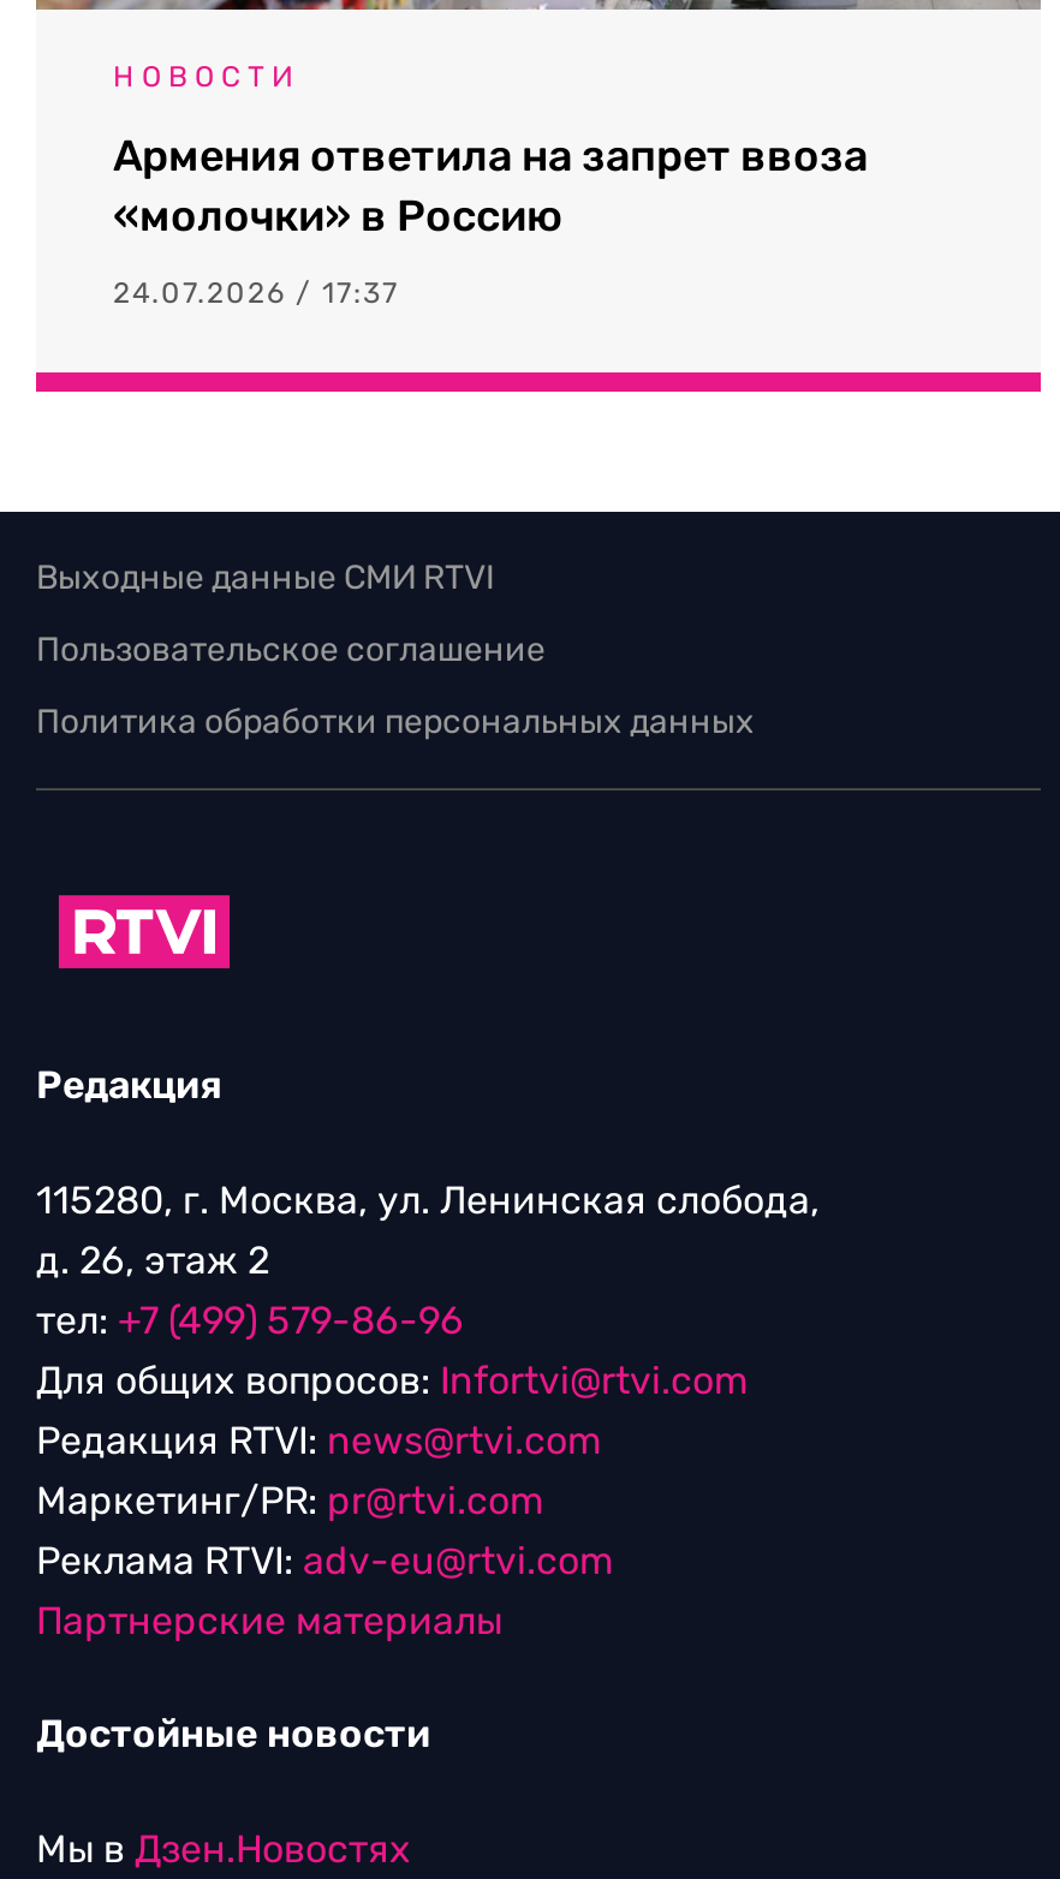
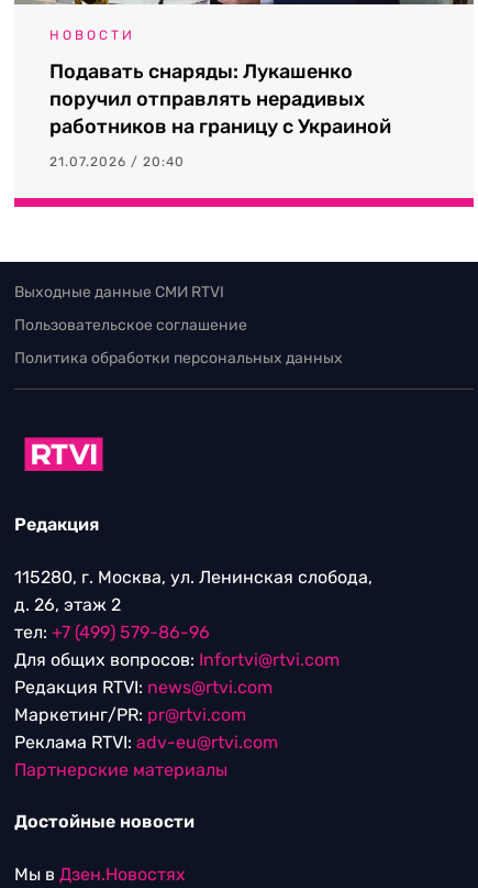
[113,130,868,243] Армения ответила на запрет ввоза | «молочки» в Россию -> [49,60,391,139] Подавать снаряды: Лукашенко | поручил отправлять нерадивых | работников на границу с Украиной
[113,277,399,310] 24.07.2026 / 17:37 -> [49,154,185,170] 21.07.2026 / 20:40

